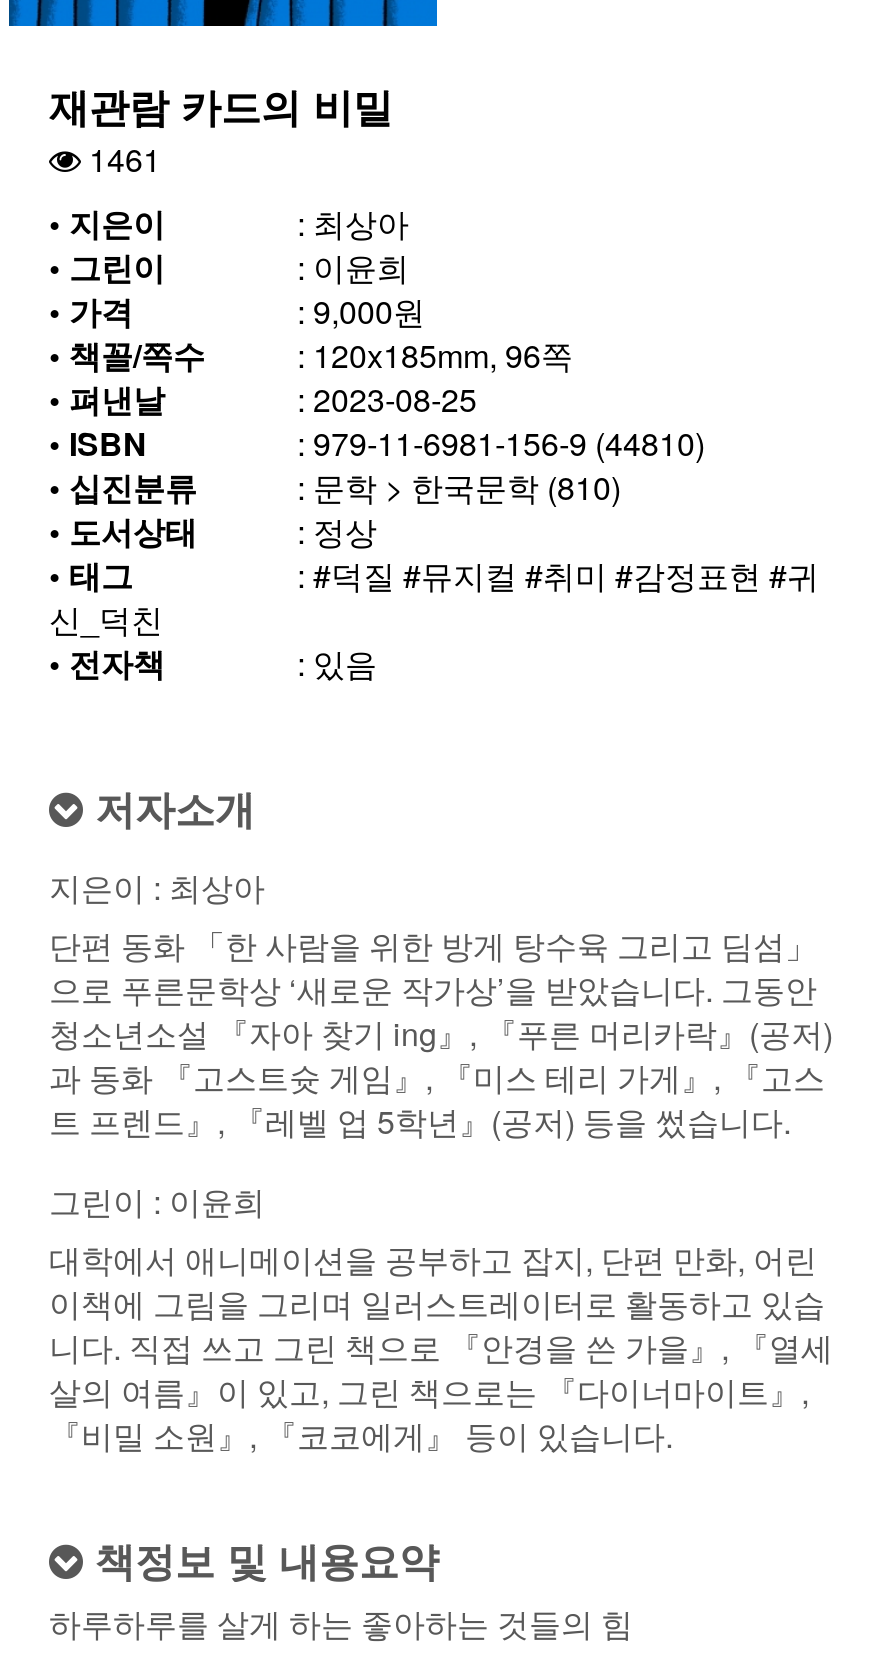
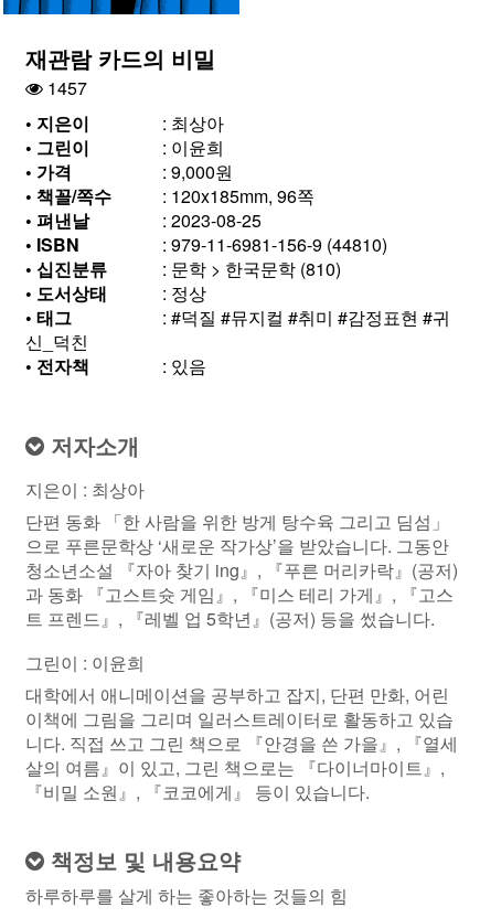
[81,136,161,182] 1461 -> [43,75,87,100] 1457

